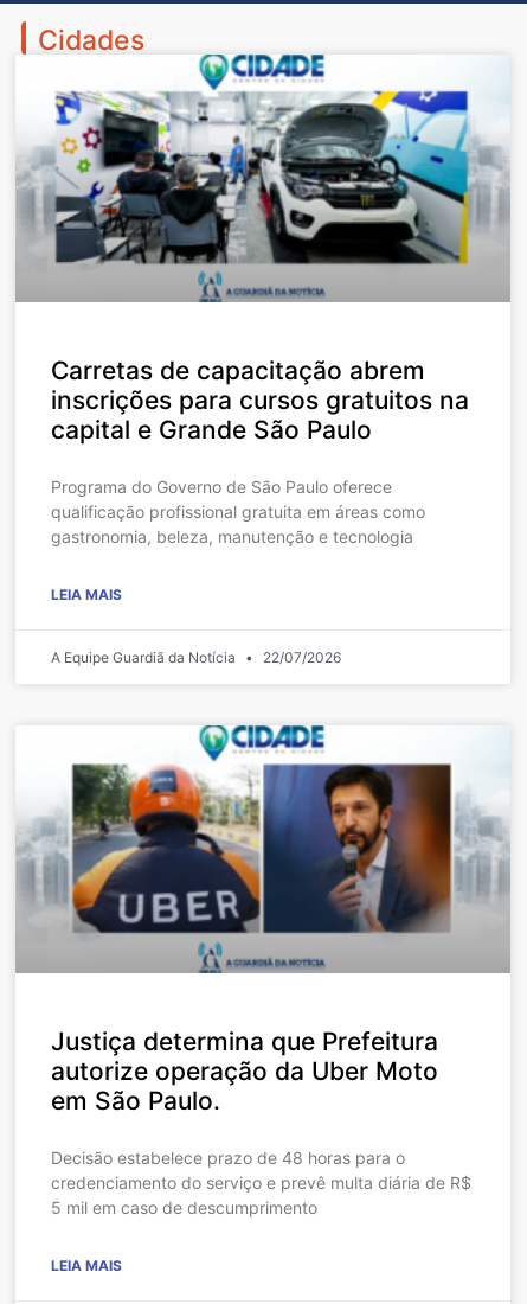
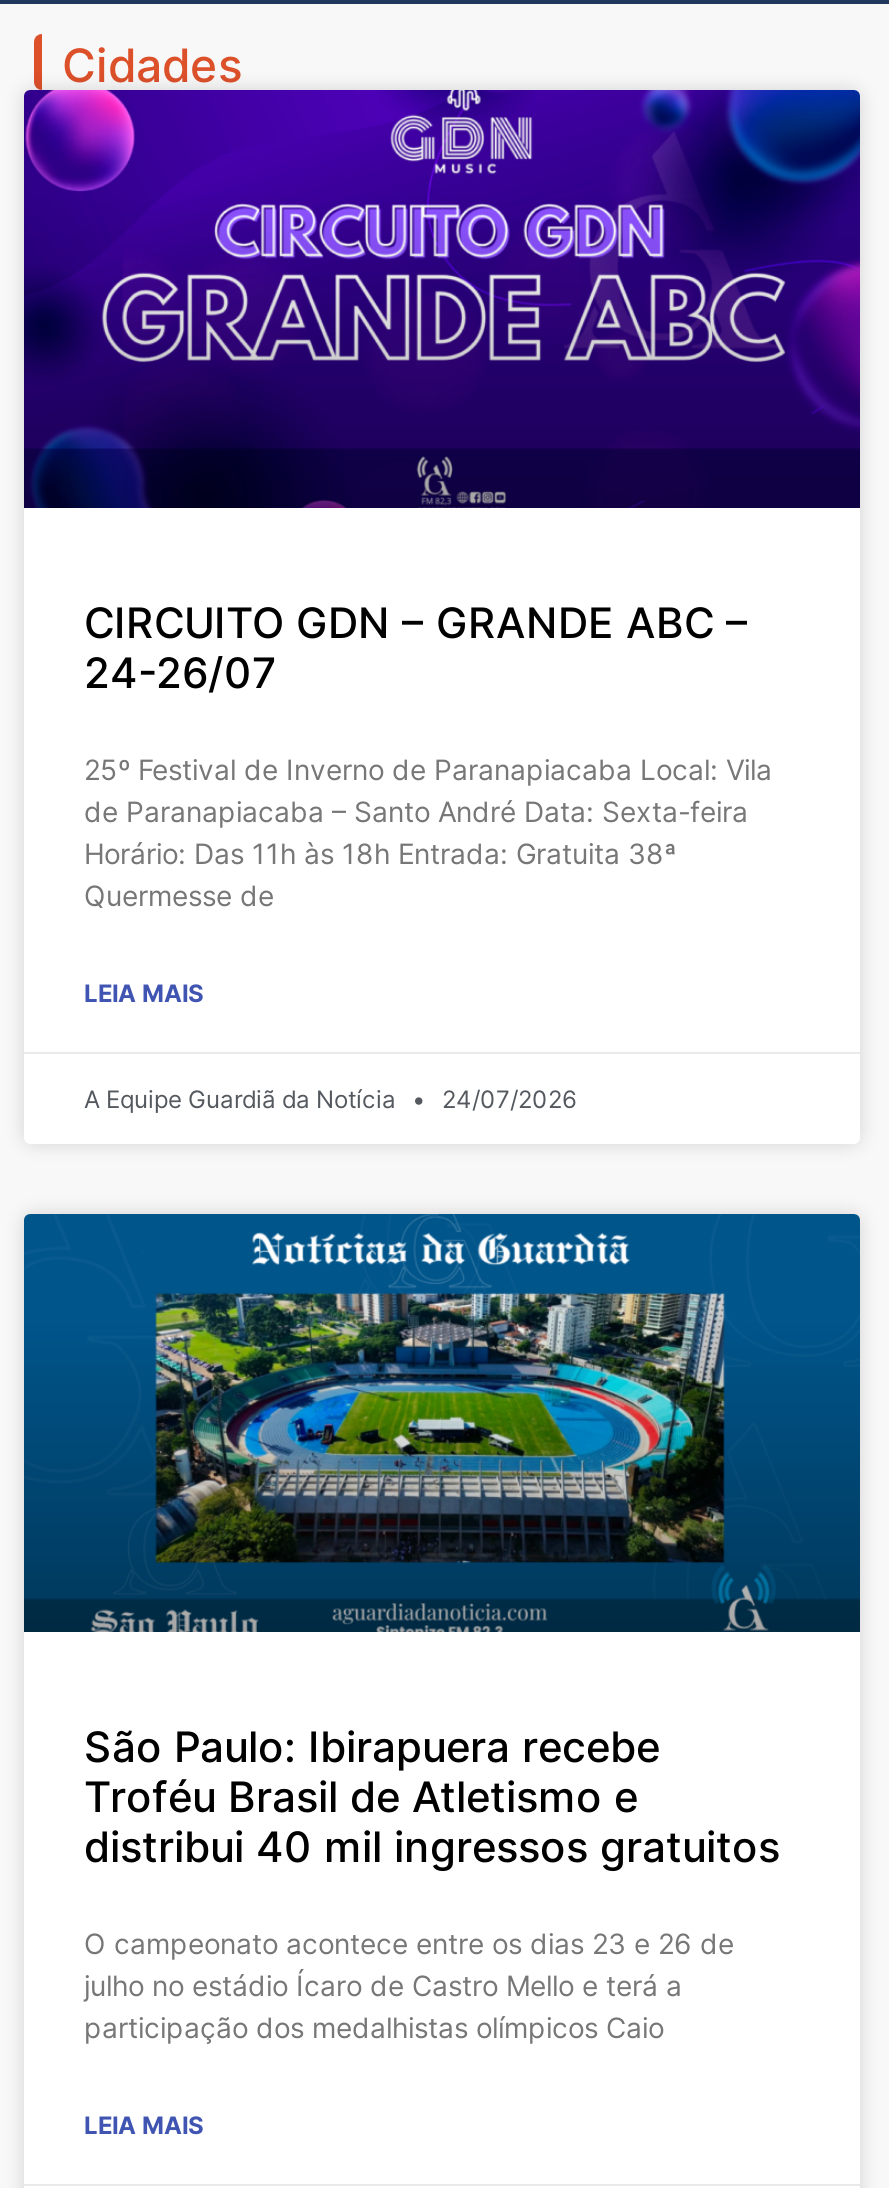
[15,53,510,303] [image] -> [22,88,862,510] [image]
[51,356,469,444] Carretas de capacitação abrem | inscrições para cursos gratuitos na | capital e Grande São Paulo -> [84,598,748,698] CIRCUITO GDN – GRANDE ABC – | 24-26/07
[51,476,425,546] Programa do Governo de São Paulo oferece | qualificação profissional gratuita em áreas como | gastronomia, beleza, manutenção e tecnologia -> [84,752,772,912] 25º Festival de Inverno de Paranapiacaba Local: Vila | de Paranapiacaba – Santo André Data: Sexta-feira | Horário: Das 11h às 18h Entrada: Gratuita 38ª | Quermesse de
[51,648,341,666] A Equipe Guardiã da Notícia 22/07/2026 -> [84,1084,576,1114] A Equipe Guardiã da Notícia 24/07/2026
[15,725,510,973] [image] -> [22,1212,862,1632] [image]
[51,1026,438,1115] Justiça determina que Prefeitura | autorize operação da Uber Moto | em São Paulo. -> [84,1722,780,1872] São Paulo: Ibirapuera recebe | Troféu Brasil de Atletismo e | distribui 40 mil ingressos gratuitos
[51,1147,471,1217] Decisão estabelece prazo de 48 horas para o | credenciamento do serviço e prevê multa diária de R$ | 5 mil em caso de descumprimento -> [84,1926,734,2044] O campeonato acontece entre os dias 23 e 26 de | julho no estádio Ícaro de Castro Mello e terá a | participação dos medalhistas olímpicos Caio

